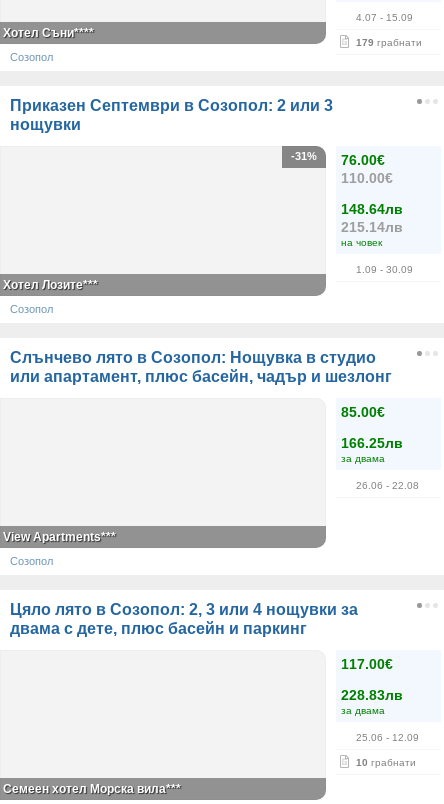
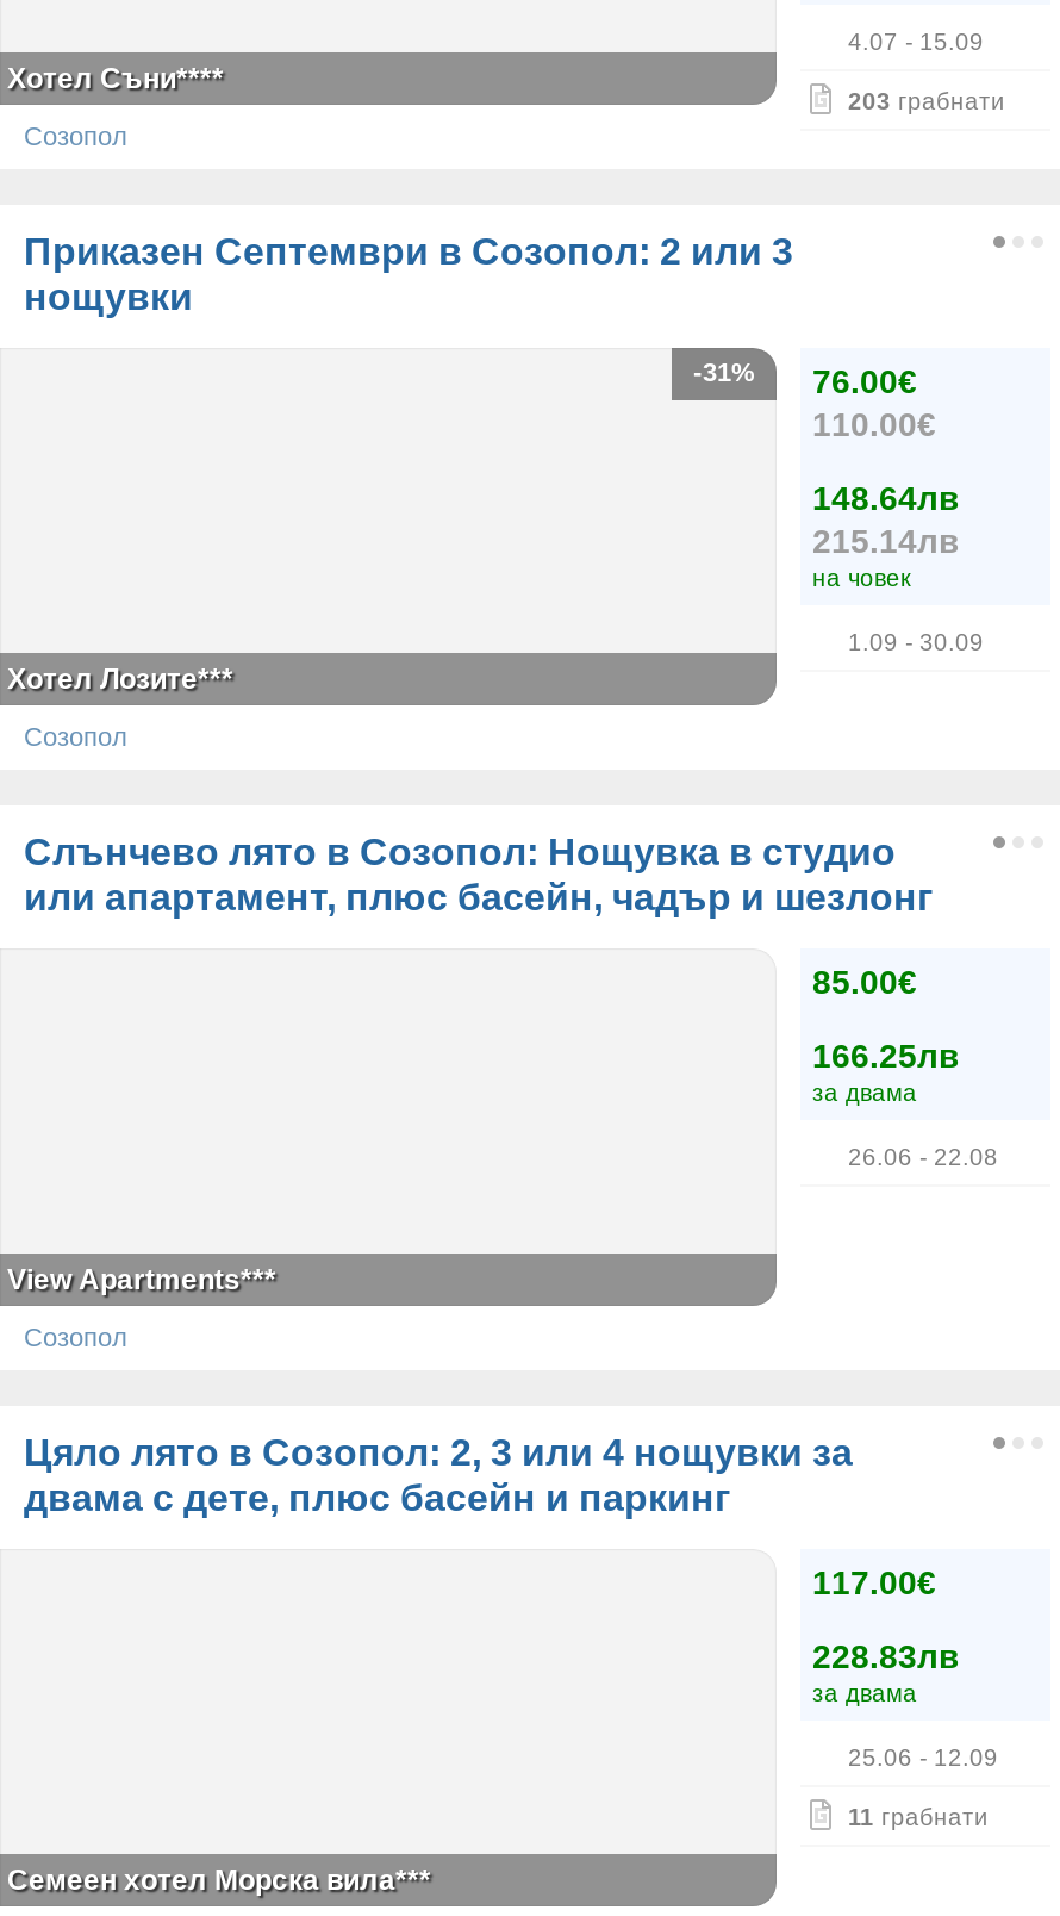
[356,37,422,48] 179 грабнати -> [848,88,1005,114] 203 грабнати
[356,757,416,768] 10 грабнати -> [848,1804,989,1830] 11 грабнати

